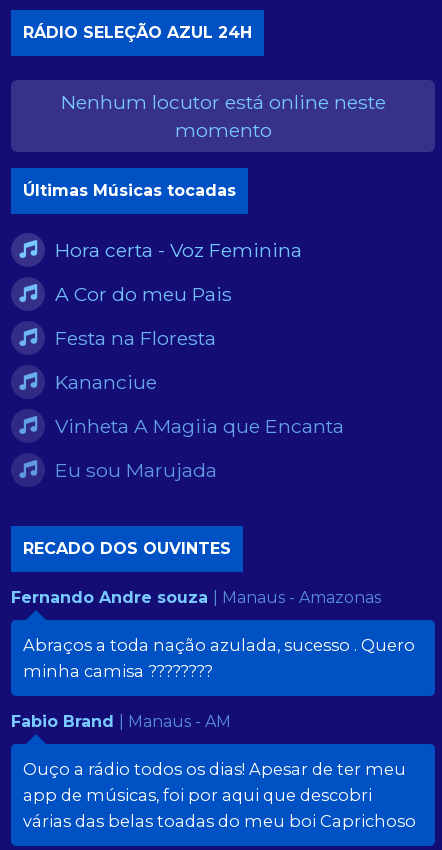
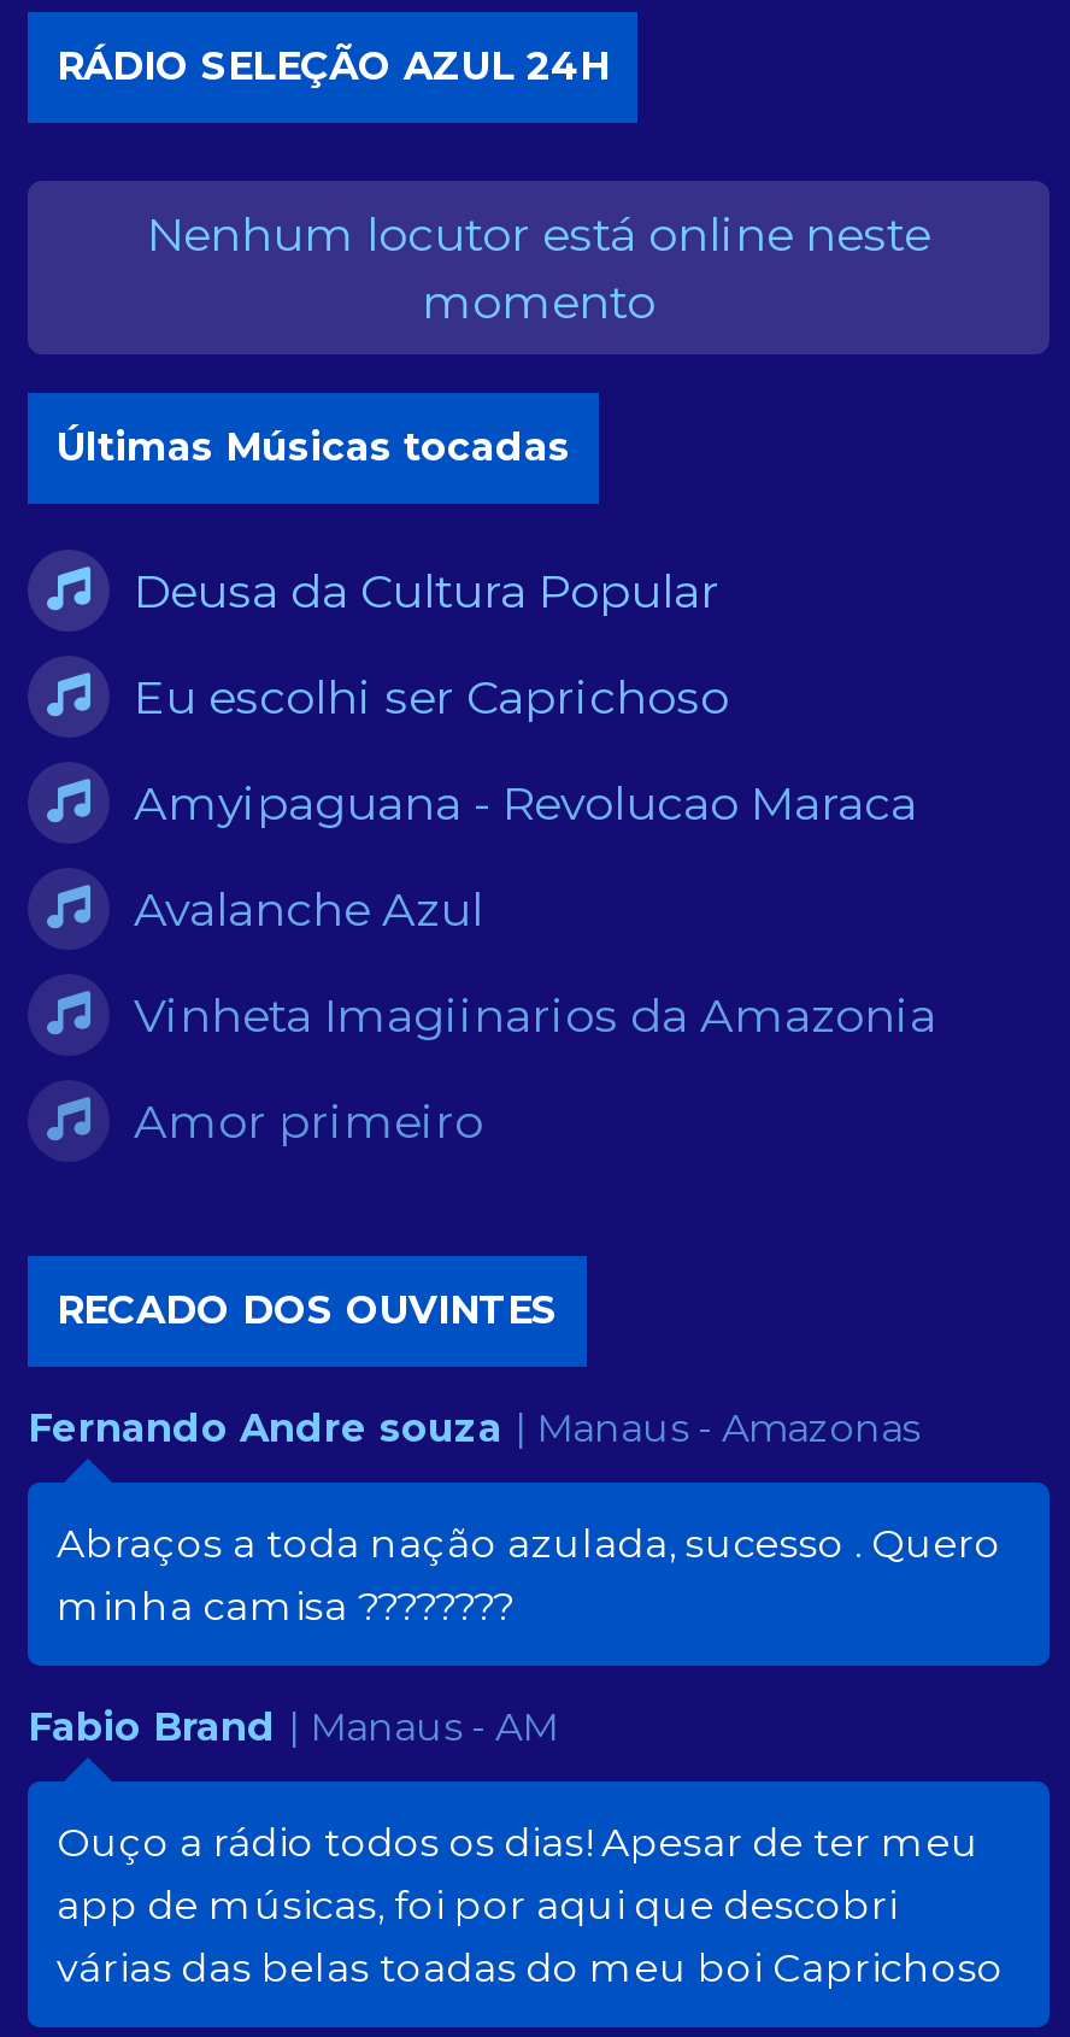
[55,238,302,262] Hora certa - Voz Feminina -> [134,562,719,620] Deusa da Cultura Popular
[55,282,232,306] A Cor do meu Pais -> [134,668,729,726] Eu escolhi ser Caprichoso
[55,326,216,350] Festa na Floresta -> [134,775,917,832] Amyipaguana - Revolucao Maraca
[55,370,157,394] Kananciue -> [134,881,483,938] Avalanche Azul
[55,414,344,438] Vinheta A Magiia que Encanta -> [134,987,936,1045] Vinheta Imagiinarios da Amazonia
[55,458,217,482] Eu sou Marujada -> [134,1093,483,1151] Amor primeiro

